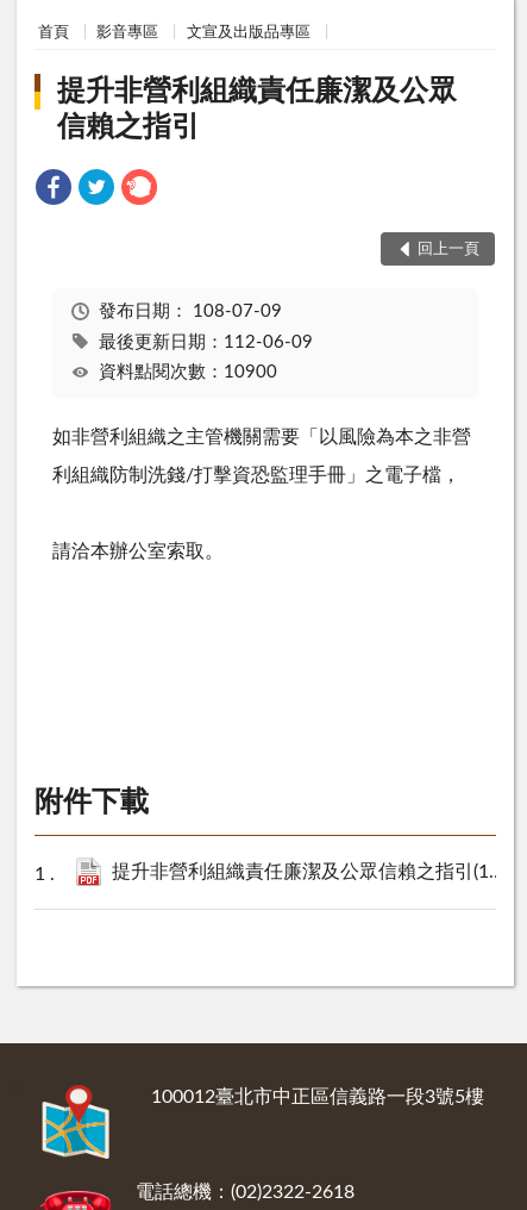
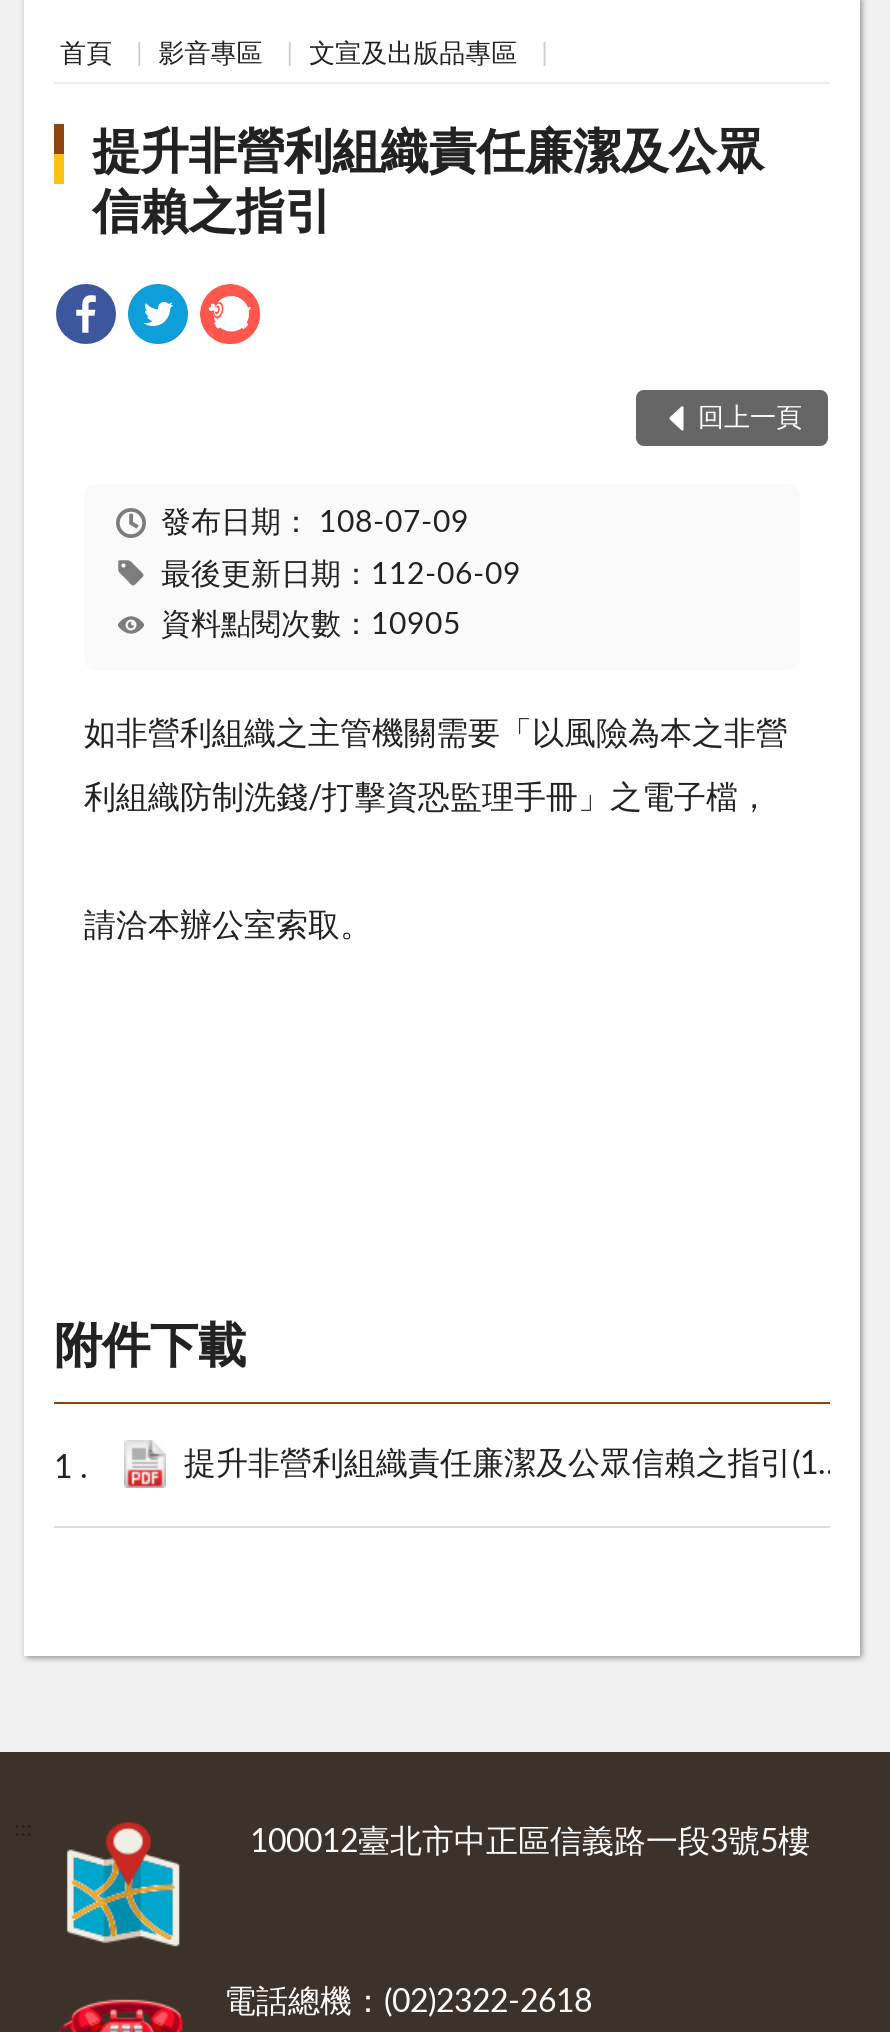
[98,364,277,381] 資料點閱次數：10900 -> [161,611,461,641] 資料點閱次數：10905

